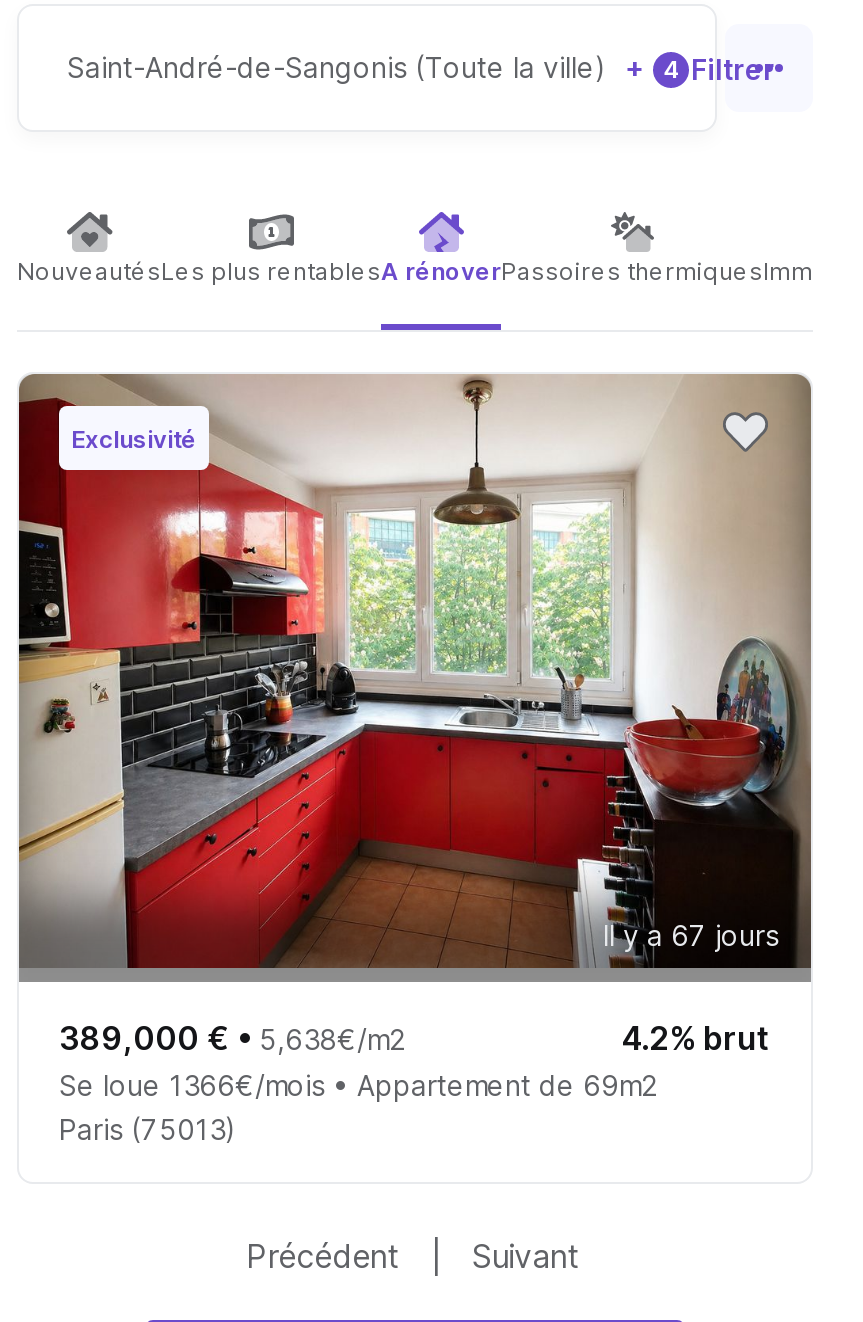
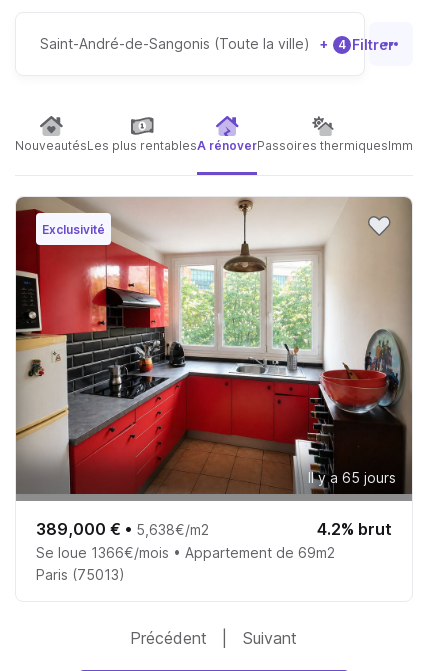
[603,918,779,952] Il y a 67 jours -> [308,469,396,486] Il y a 65 jours

